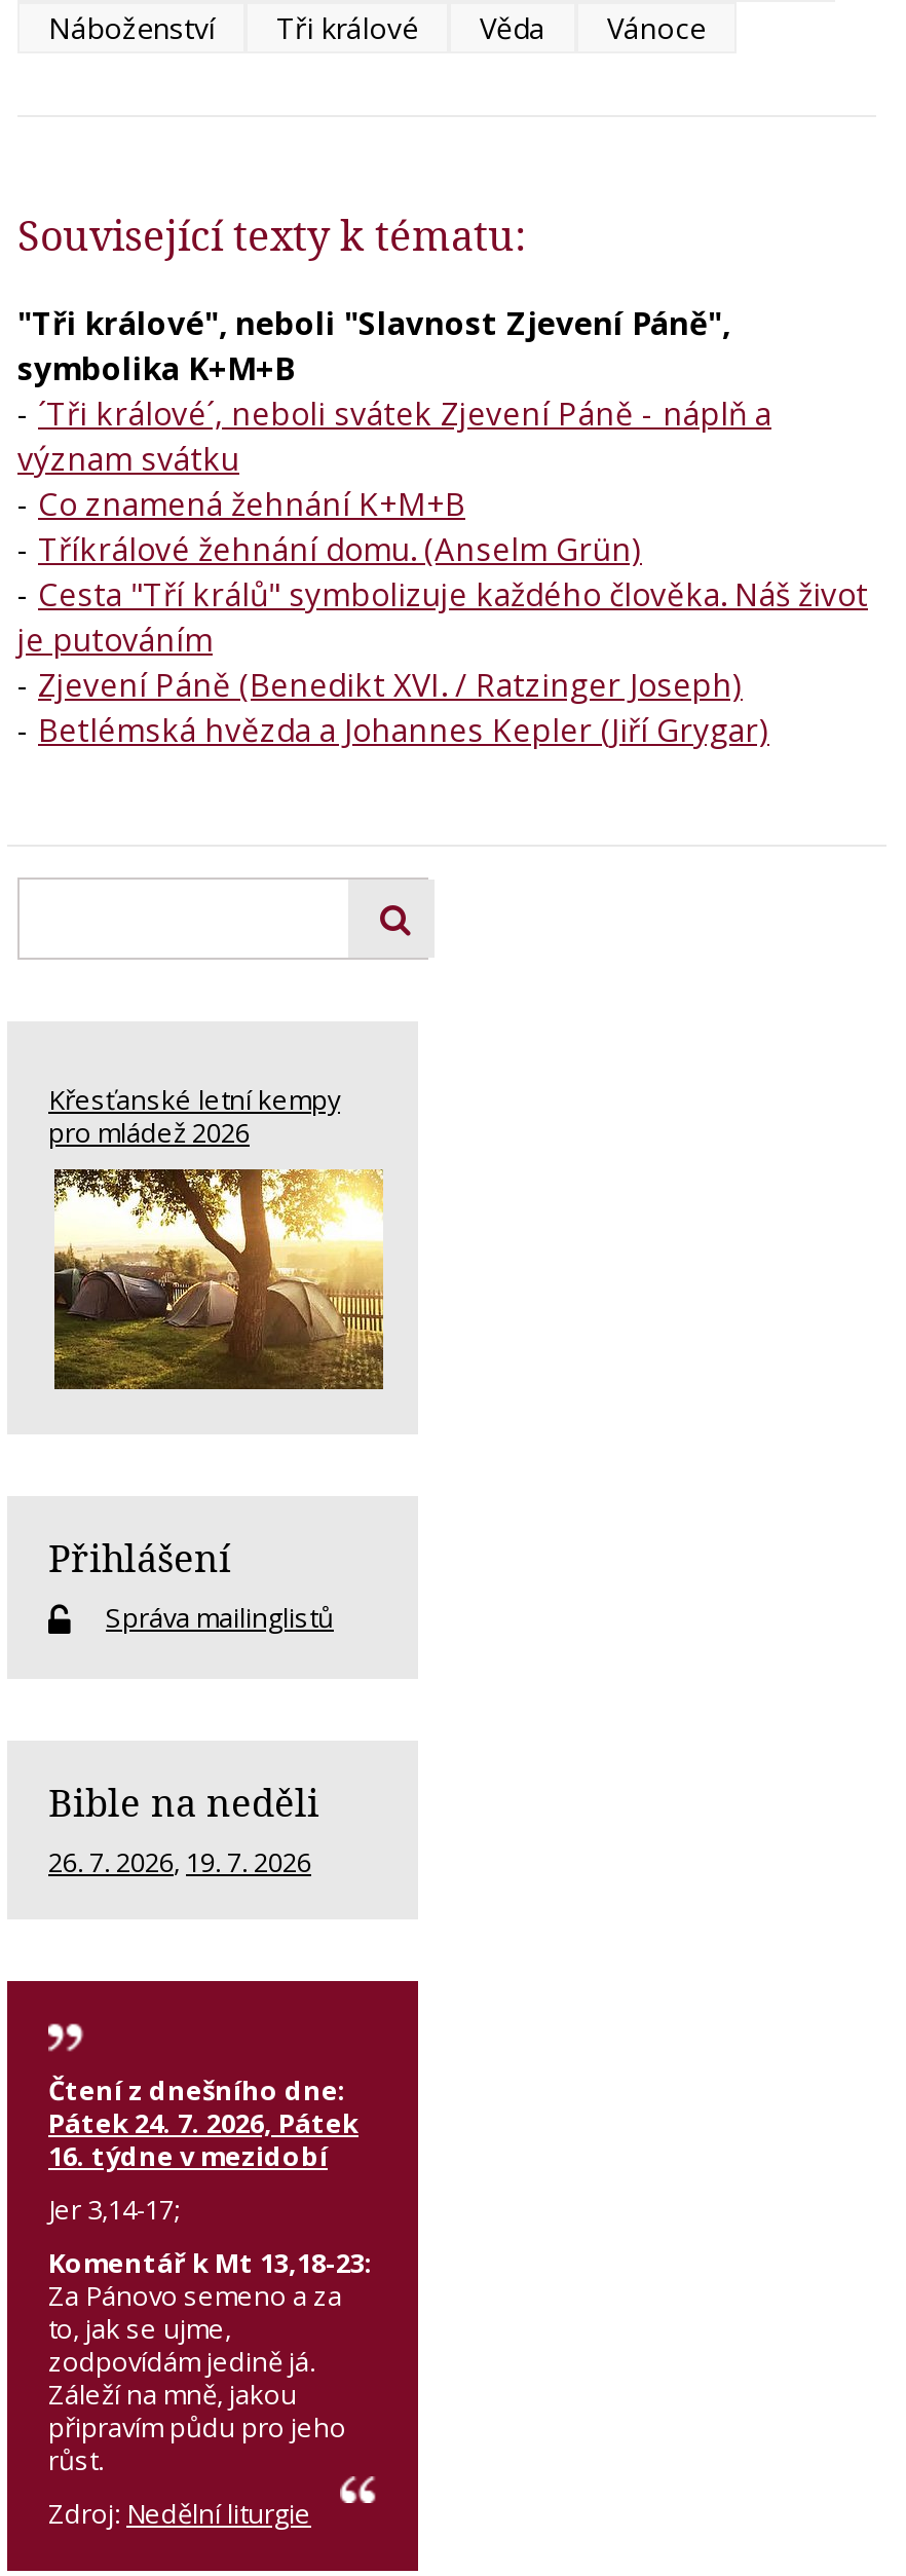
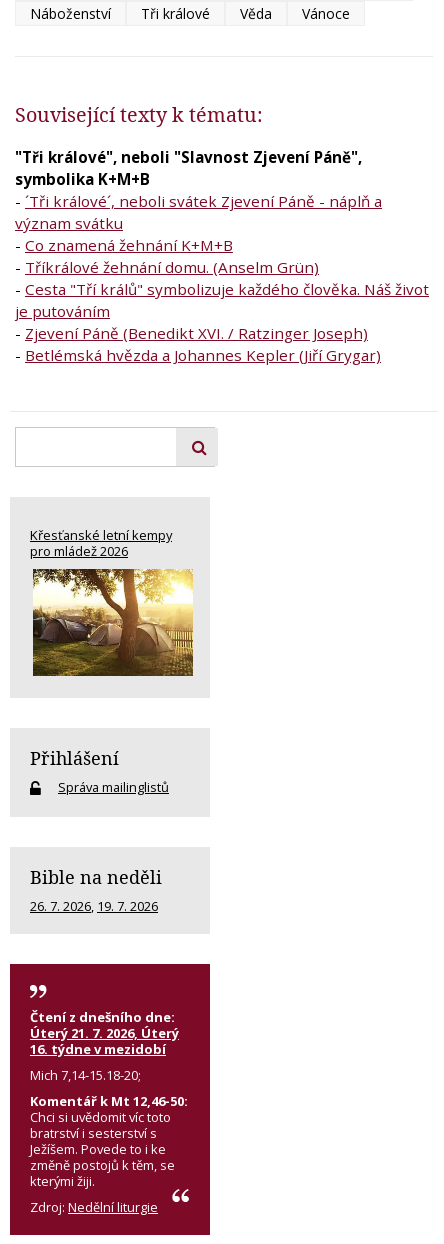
[48,2104,358,2141] Pátek 24. 7. 2026, Pátek -> [30,1024,179,1042] Úterý 21. 7. 2026, Úterý
[48,2190,373,2478] Jer 3,14-17; | Komentář k Mt 13,18-23: | Za Pánovo semeno a za | to, jak se ujme, | zodpovídám jedině já. | Záleží na mně, jakou | připravím půdu pro jeho | růst. -> [30,1066,188,1190] Mich 7,14-15.18-20; | Komentář k Mt 12,46-50: | Chci si uvědomit víc toto | bratrství i sesterství s | Ježíšem. Povede to i ke | změně postojů k těm, se | kterými žiji.

